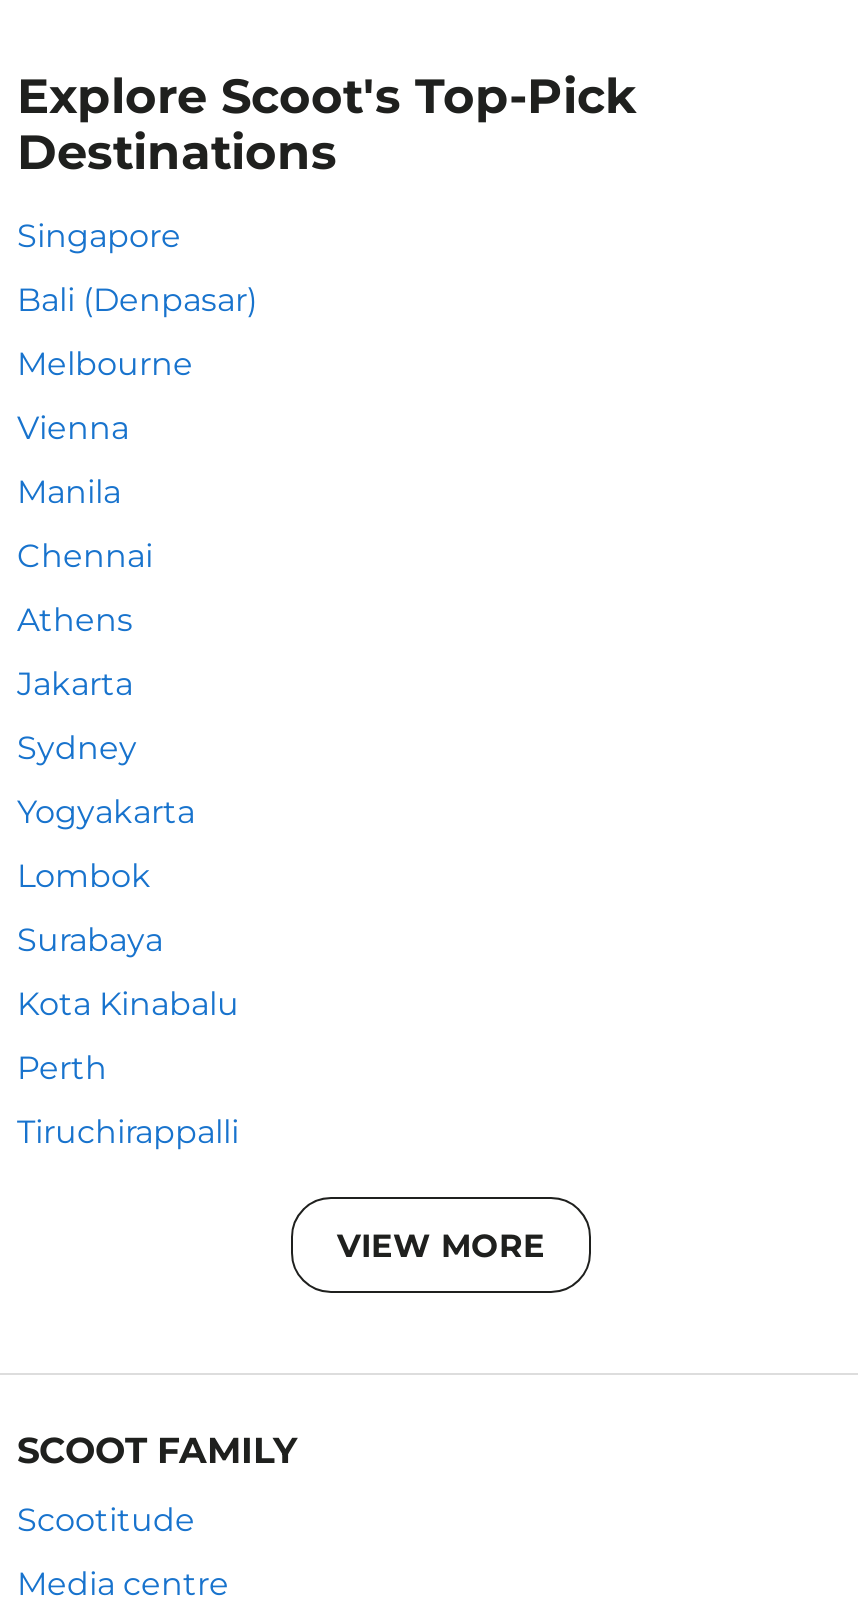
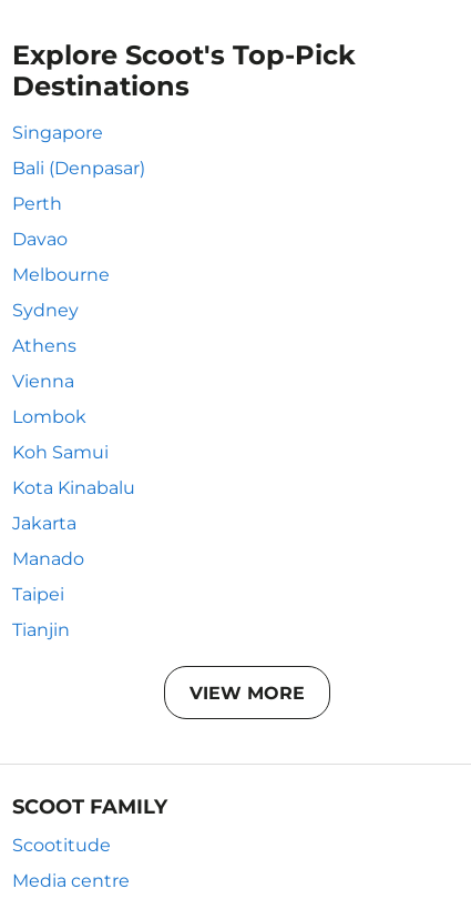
moved [17,345,193,895] -> [12,264,110,427]: Melbourne | Sydney | Athens | Vienna | Lombok
[17,473,195,959] Manila | Chennai | Yogyakarta | Surabaya -> none
moved [17,665,239,1023] -> [12,477,135,534]: Kota Kinabalu | Jakarta
moved [17,1049,107,1087] -> [12,193,62,214]: Perth
[17,1113,239,1151] Tiruchirappalli -> [12,229,109,640] Davao | Koh Samui | Manado | Taipei | Tianjin

